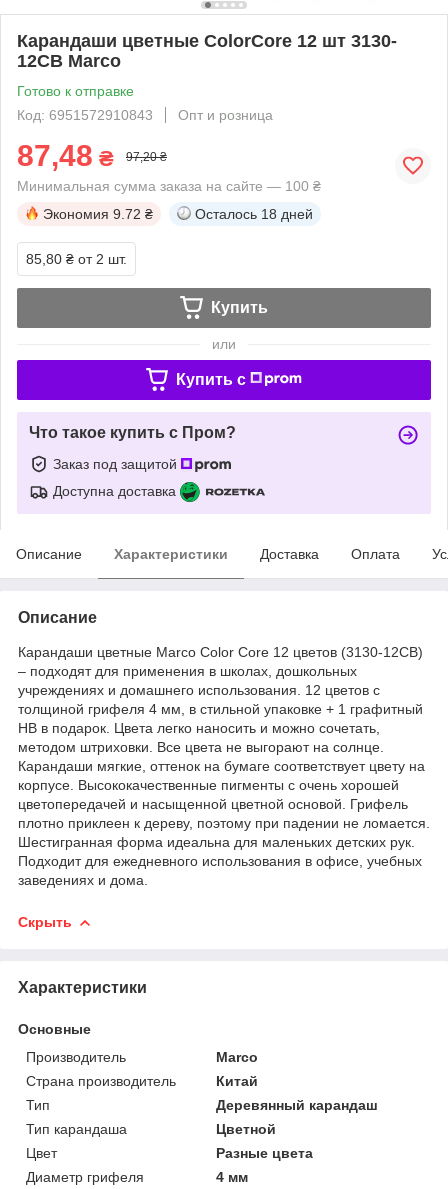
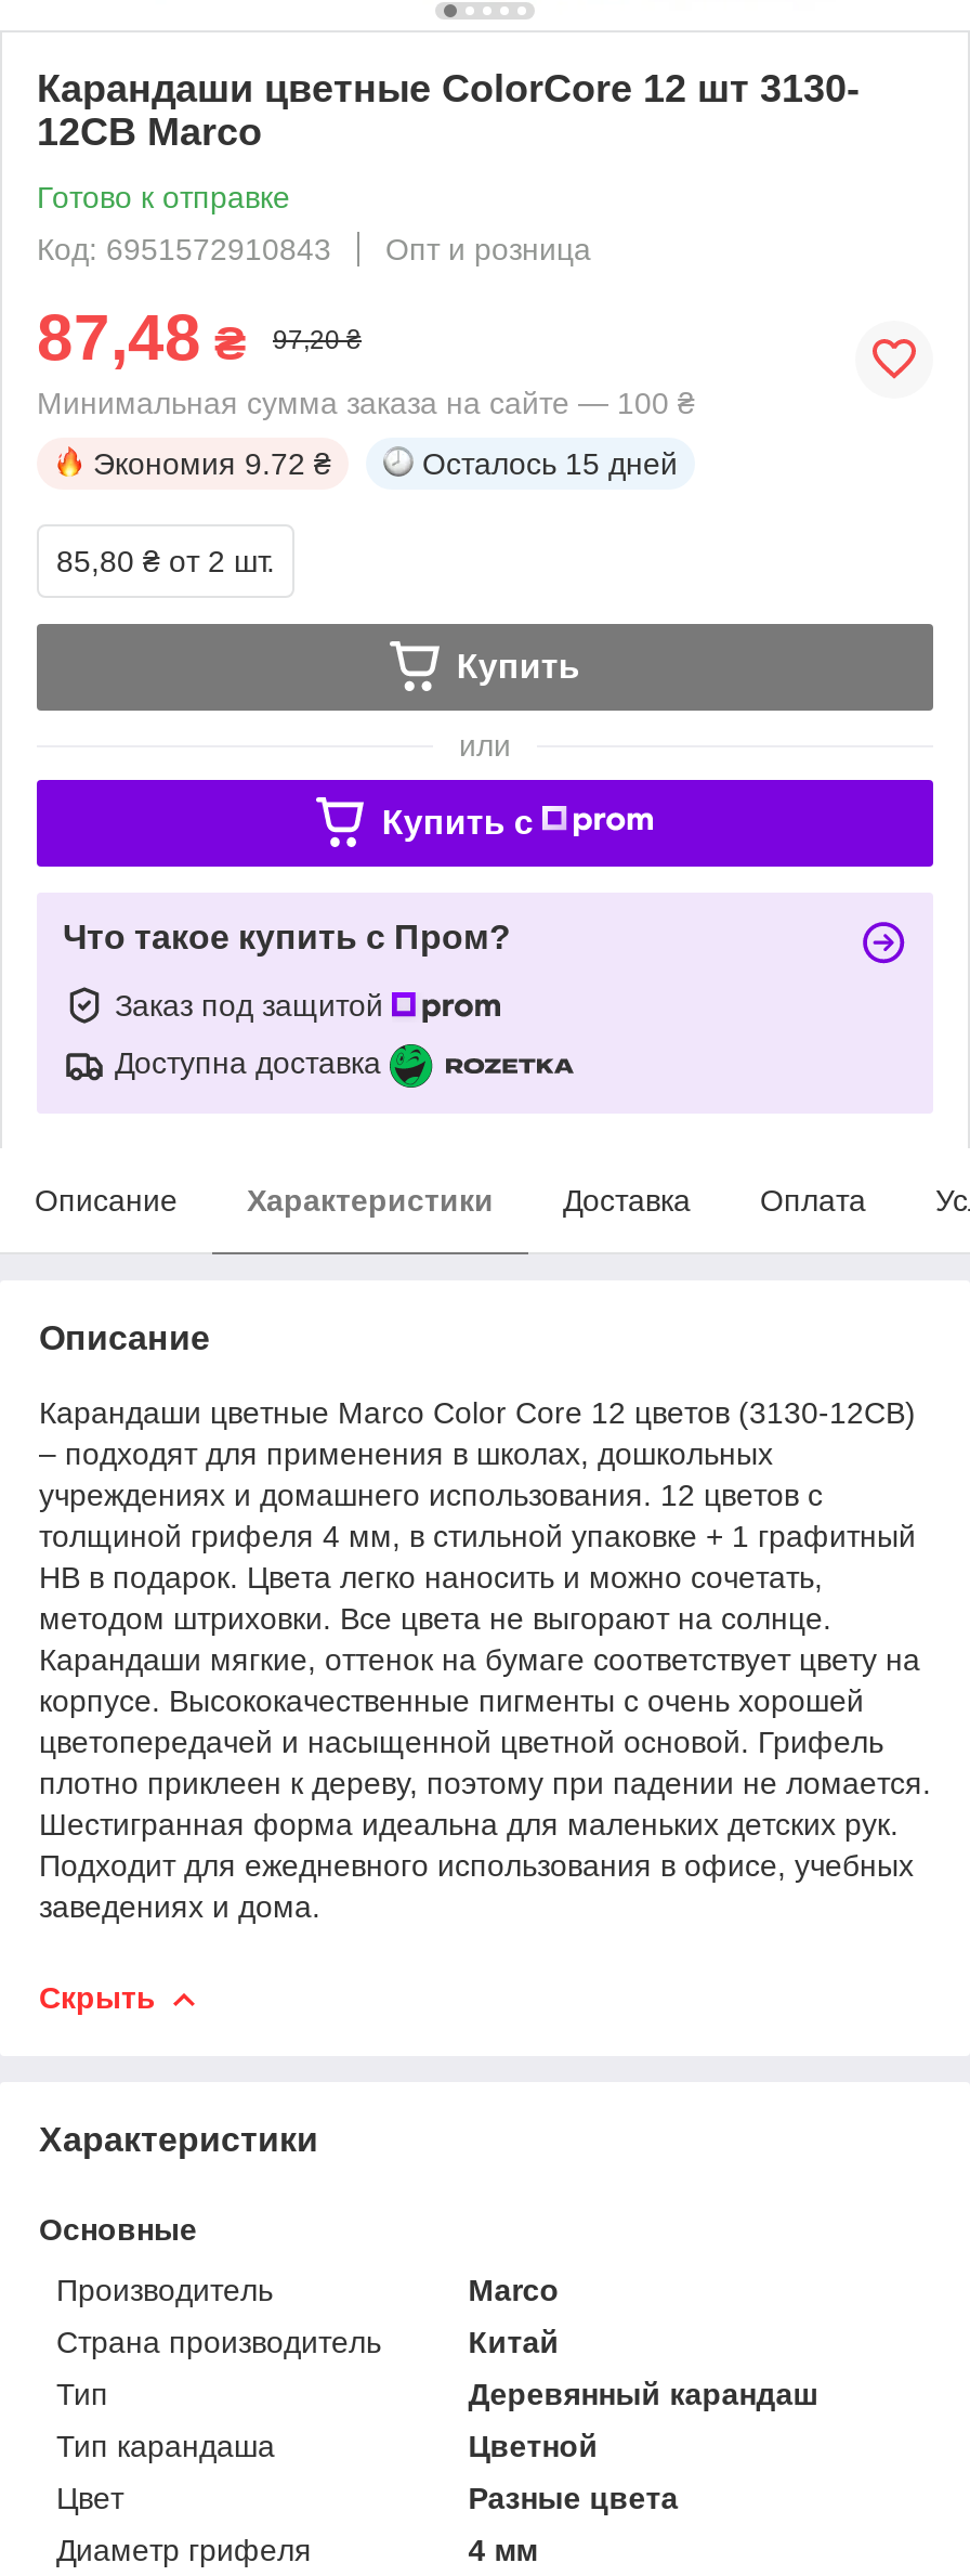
[195,206,313,222] Осталось 18 дней -> [422,446,678,481] Осталось 15 дней

